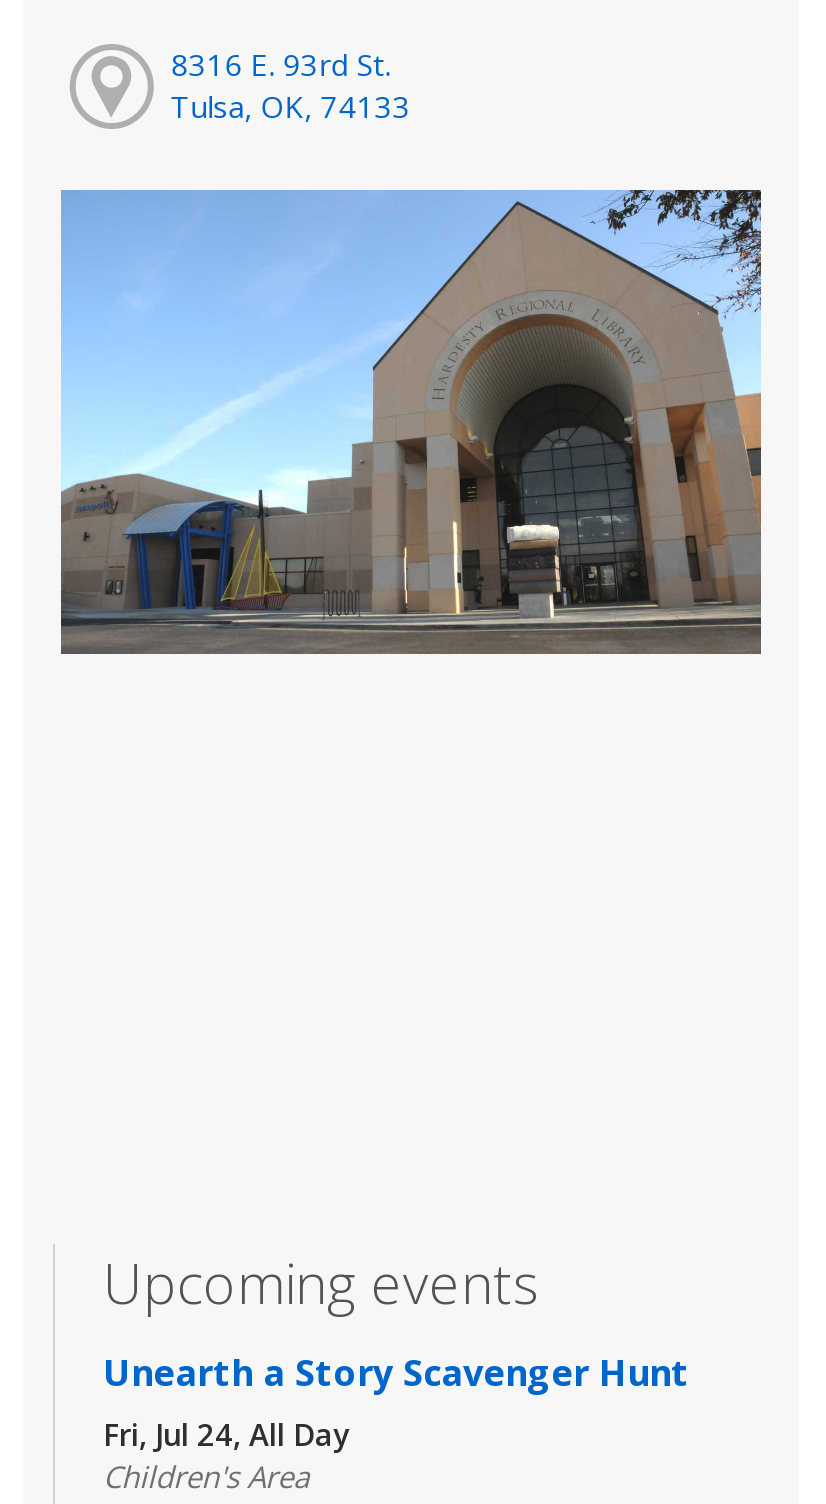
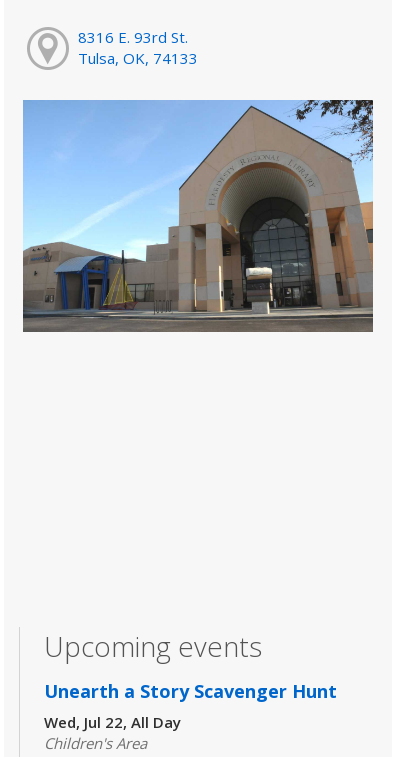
[103,1415,349,1455] Fri, Jul 24, All Day -> [44,712,181,732] Wed, Jul 22, All Day

